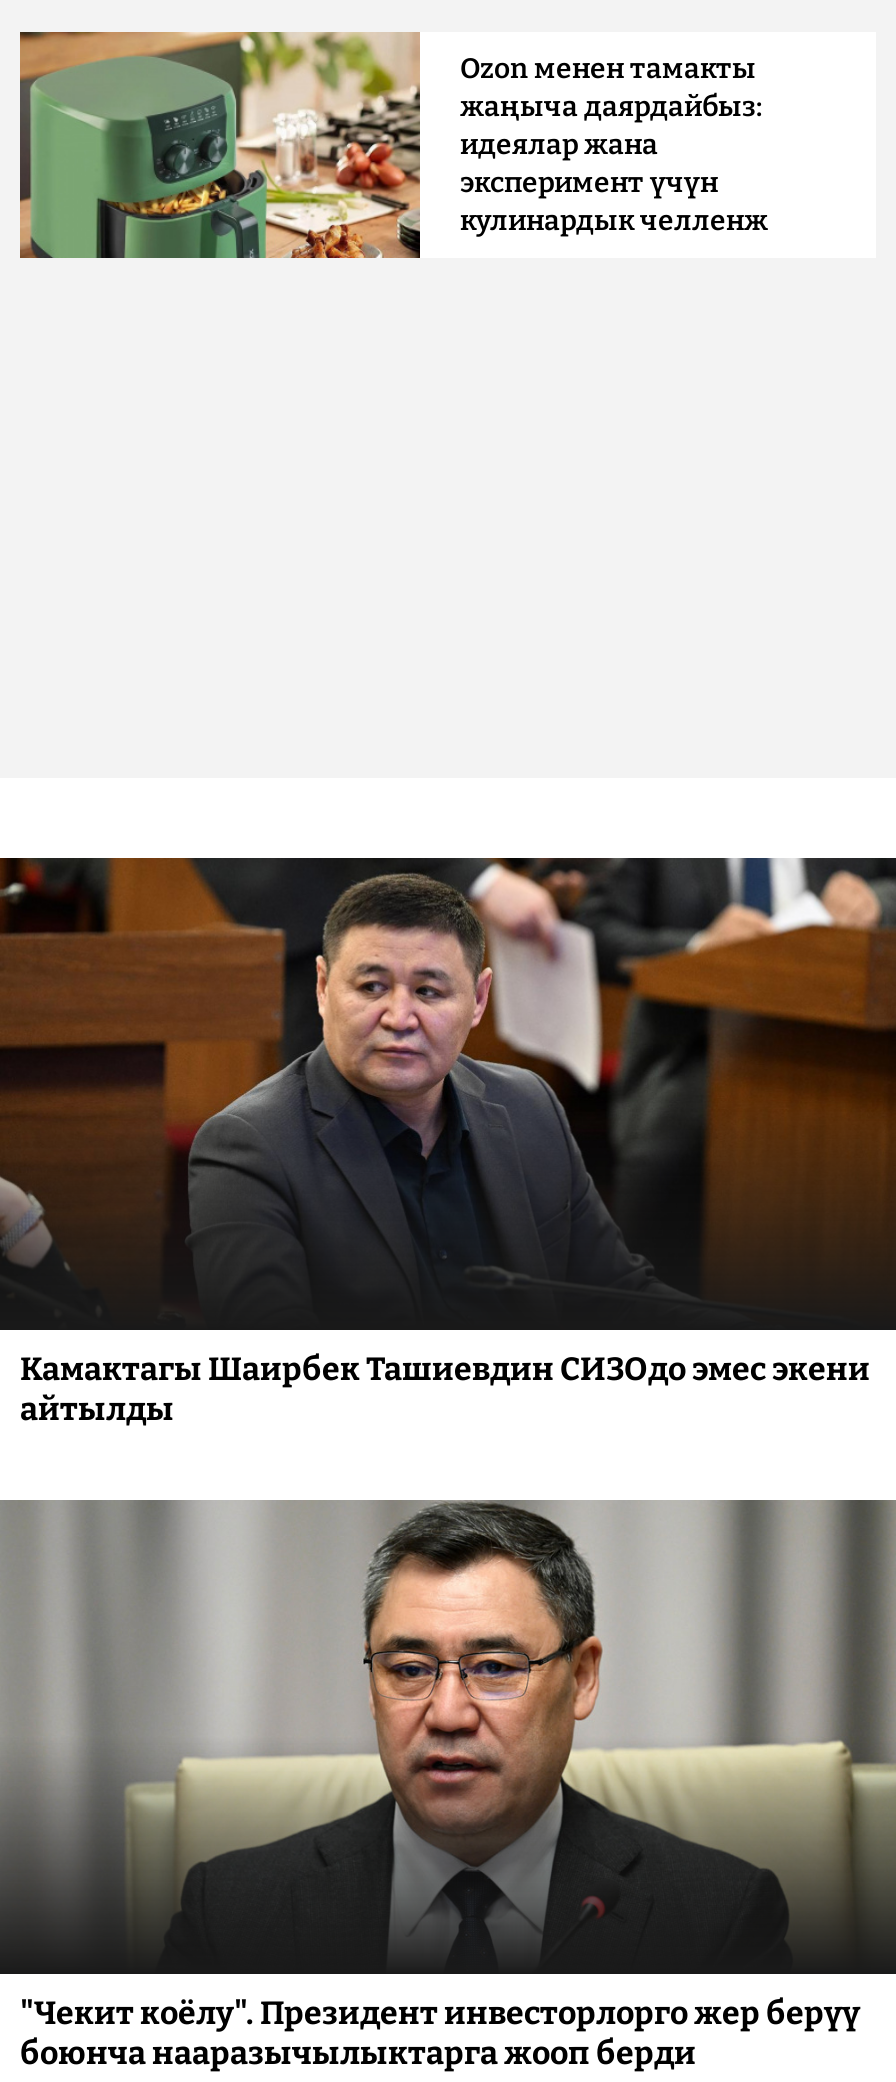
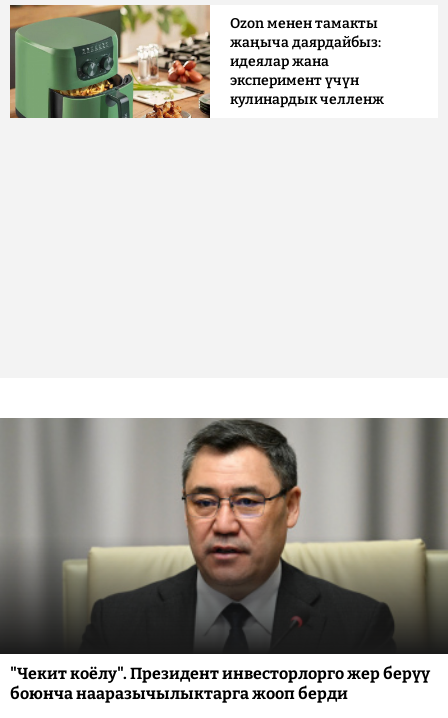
[6,856,890,1429] [image] | Камактагы Шаирбек Ташиевдин СИЗОдо эмес экени | айтылды -> none

